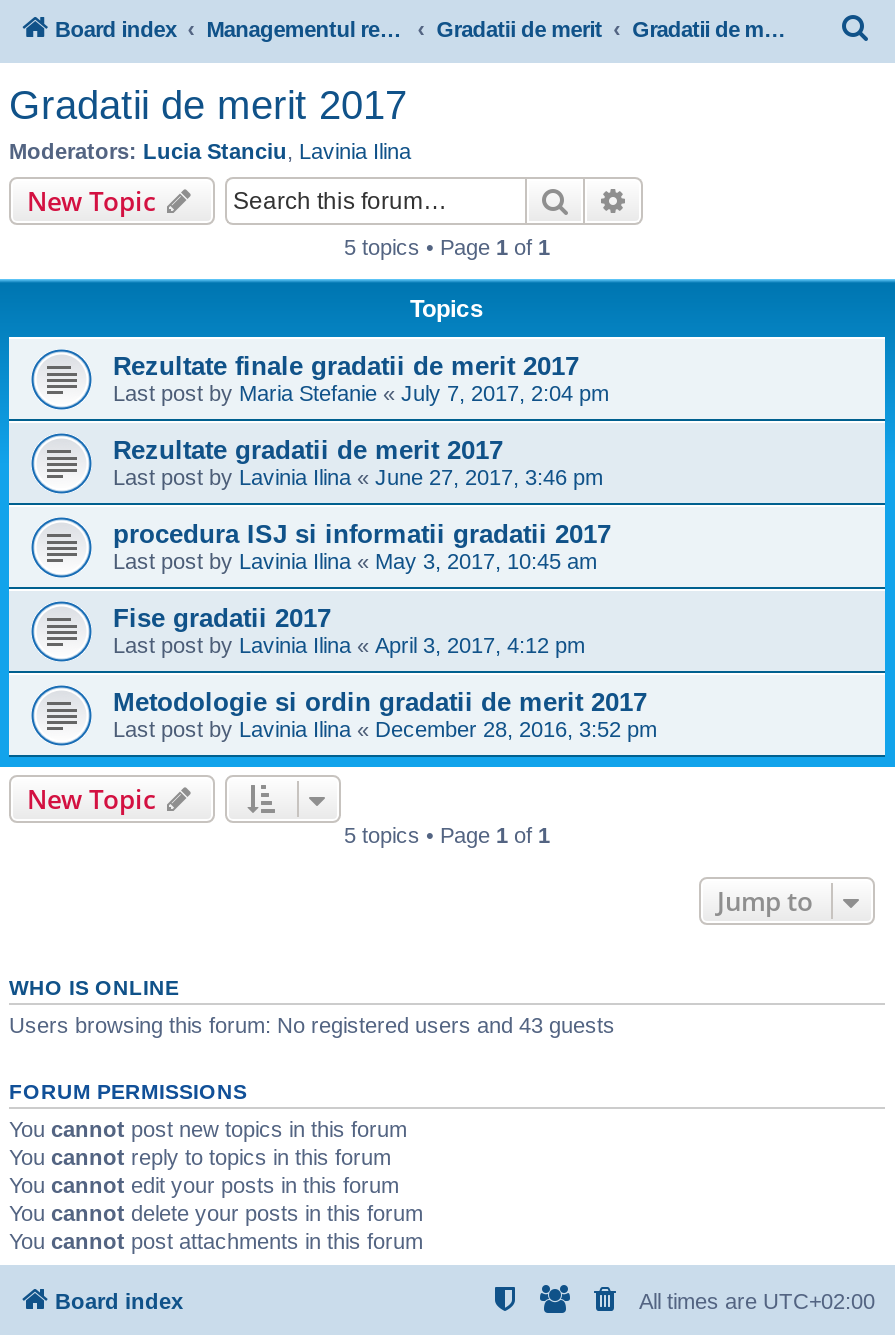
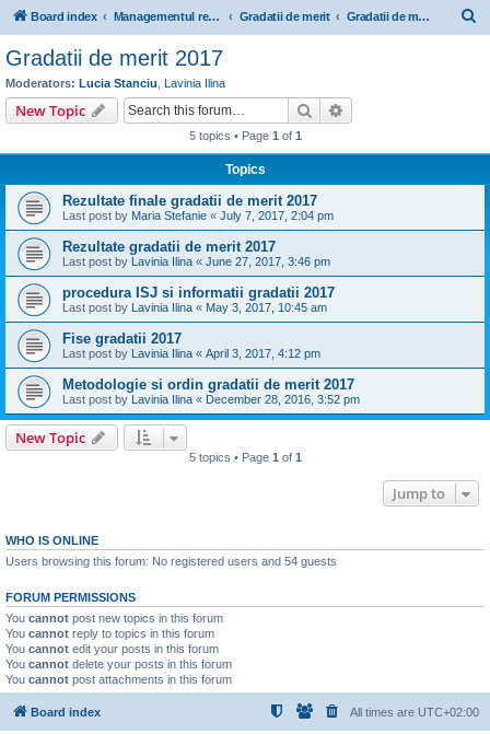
[9,1012,615,1036] Users browsing this forum: No registered users and 43 guests -> [5,554,337,567] Users browsing this forum: No registered users and 54 guests

